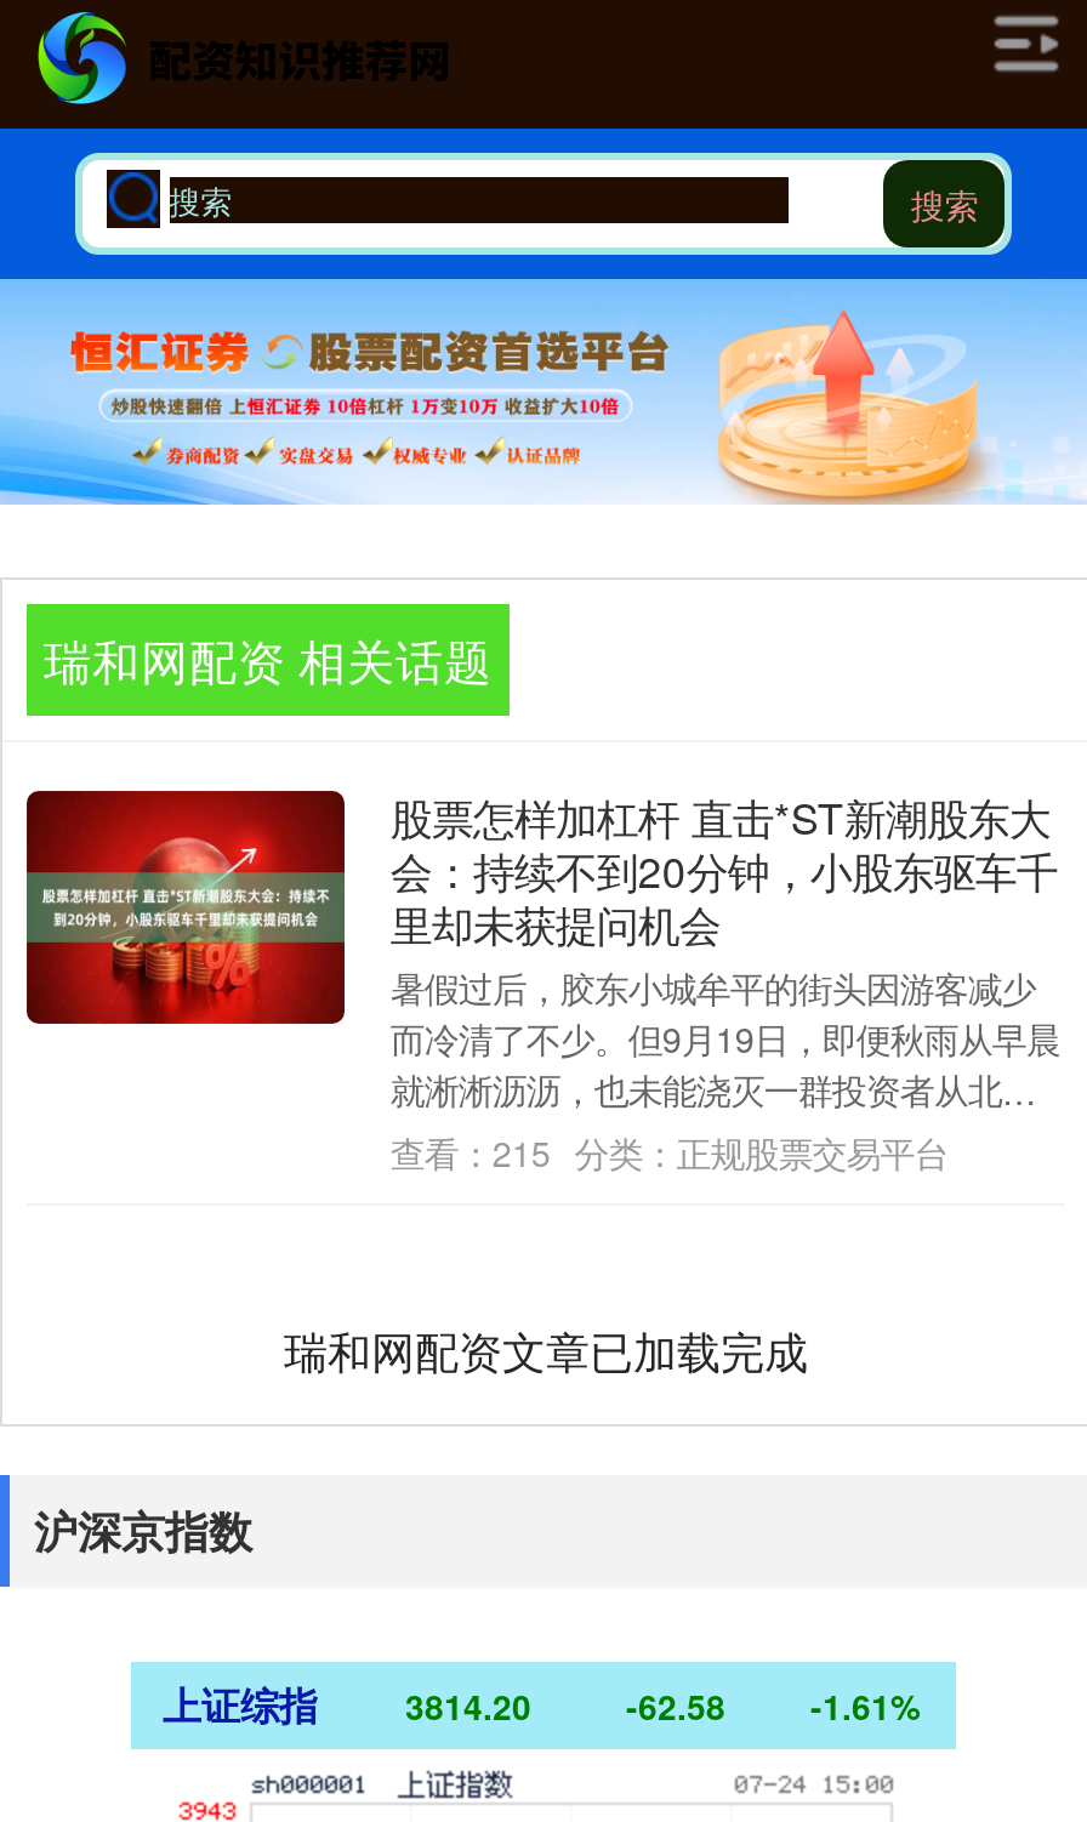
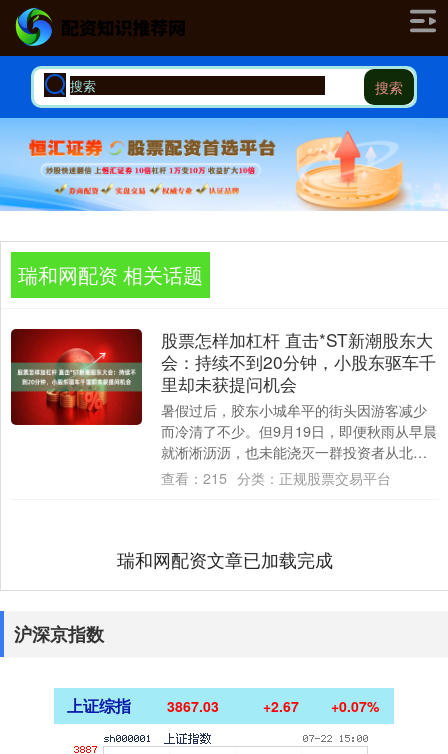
[405,1682,531,1731] 3814.20 -> [167,696,219,716] 3867.03
[626,1682,725,1731] -62.58 -> [263,696,299,716] +2.67
[810,1682,920,1731] -1.61% -> [331,696,379,716] +0.07%

